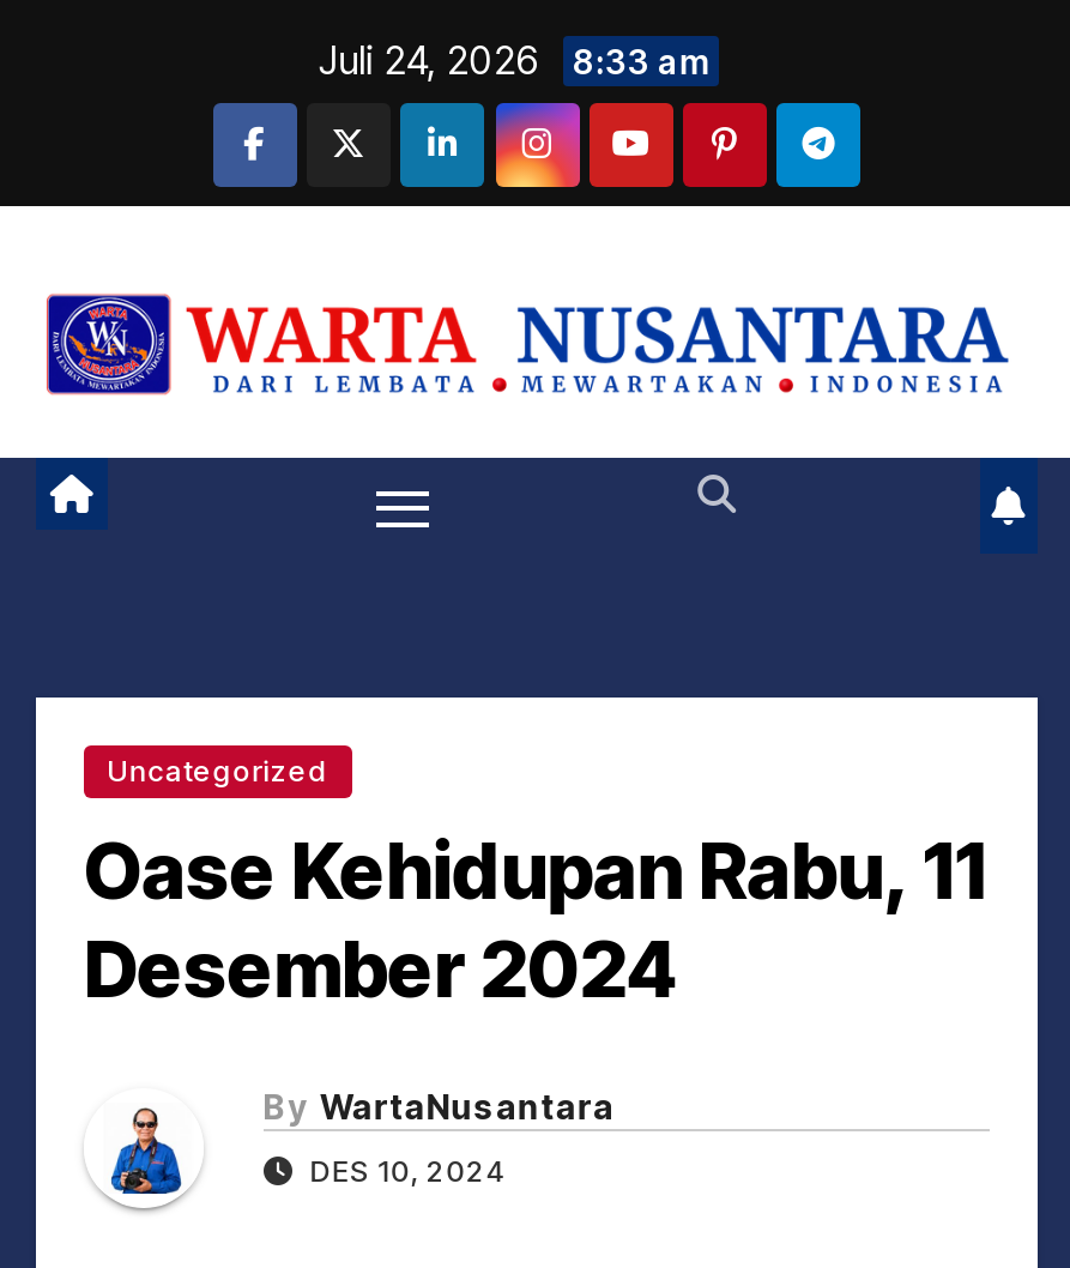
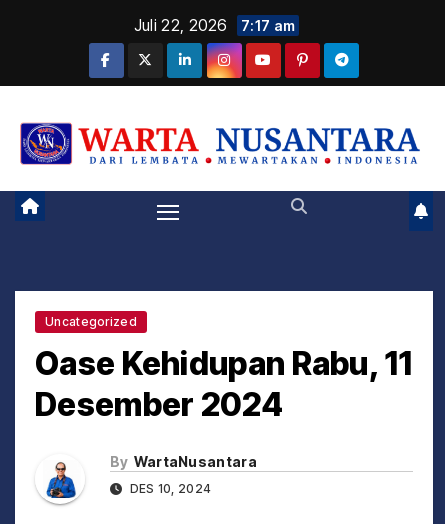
[318,36,710,84] Juli 24, 2026 8:33 am -> [134,15,295,35] Juli 22, 2026 7:17 am

